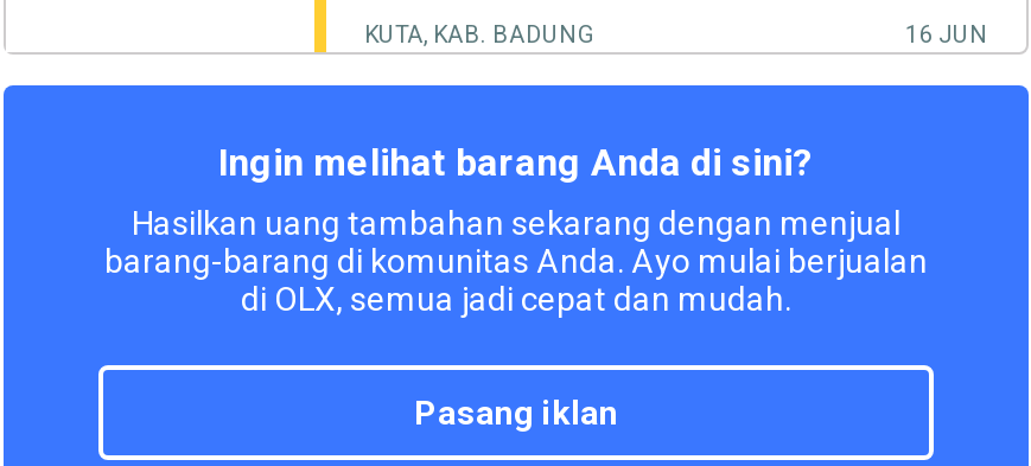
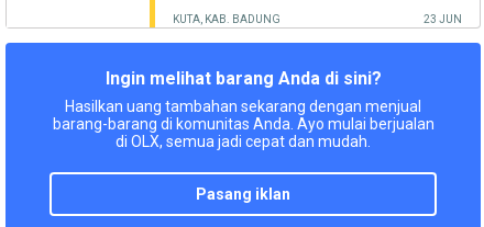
[905,21,988,47] 16 JUN -> [424,13,462,25] 23 JUN

